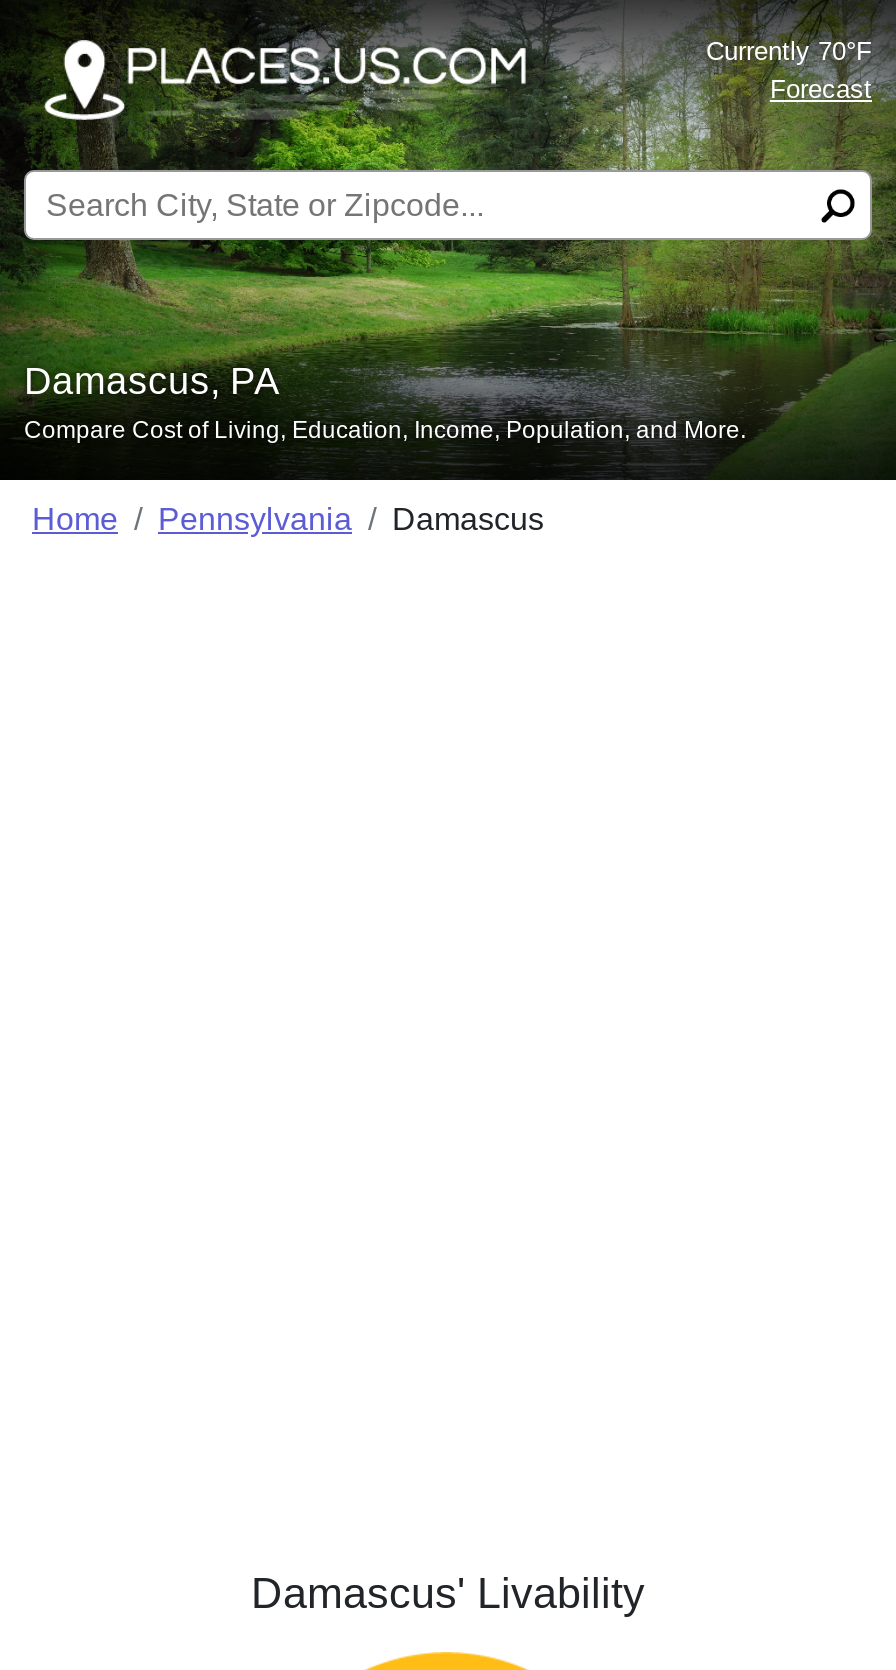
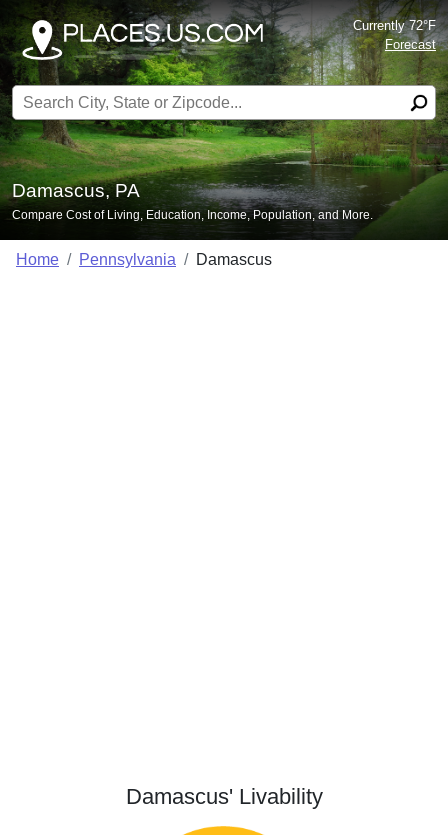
[706,36,872,66] Currently 70°F -> [353,18,436,33] Currently 72°F

